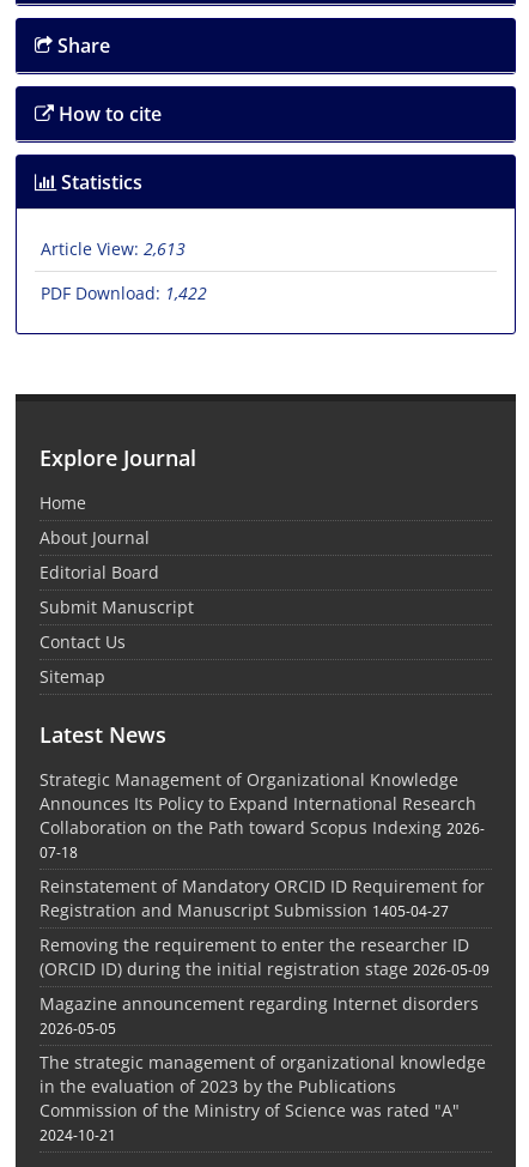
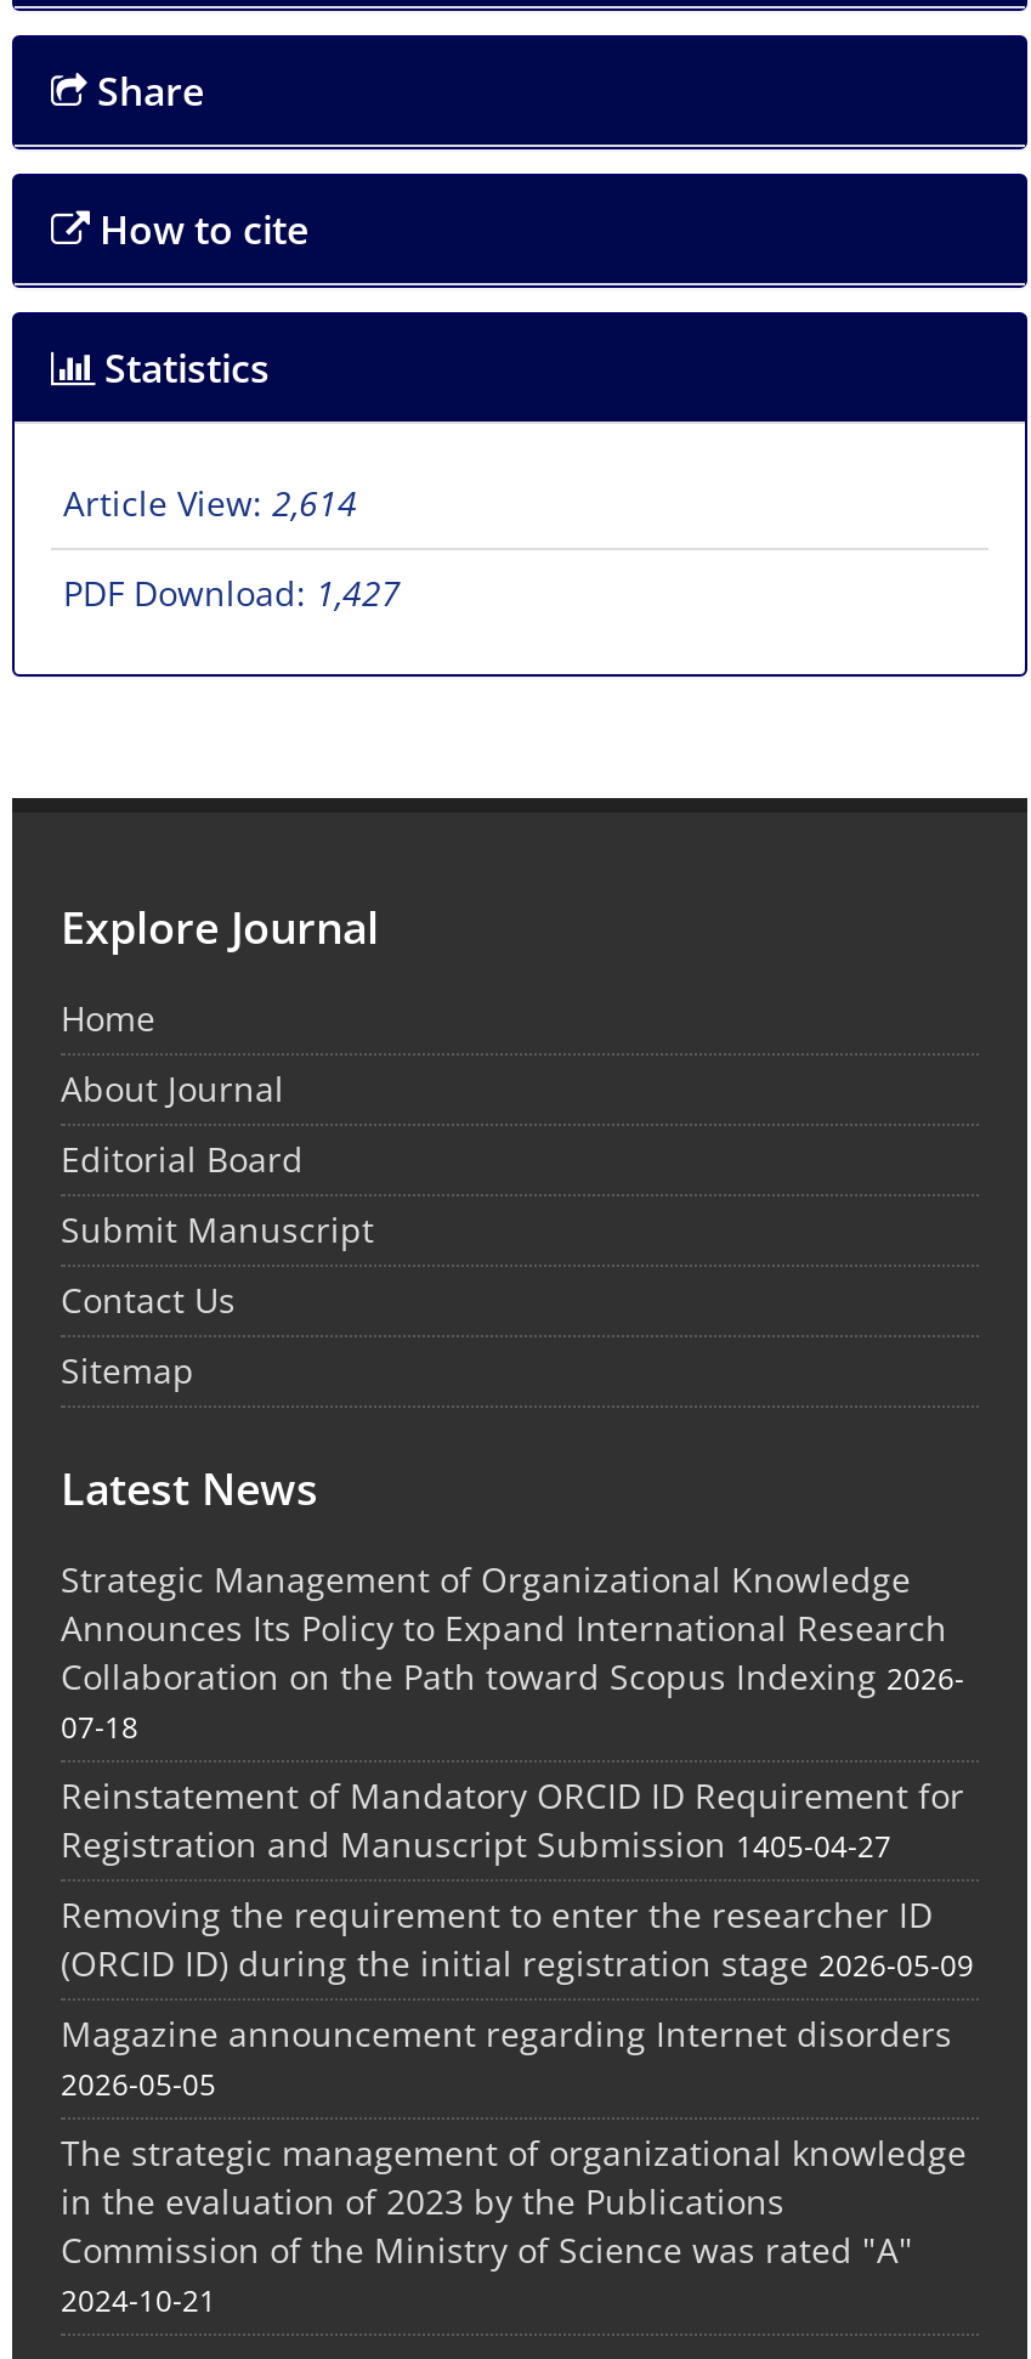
[41,237,186,260] Article View: 2,613 -> [63,480,357,526] Article View: 2,614
[41,282,207,305] PDF Download: 1,422 -> [63,570,401,616] PDF Download: 1,427

